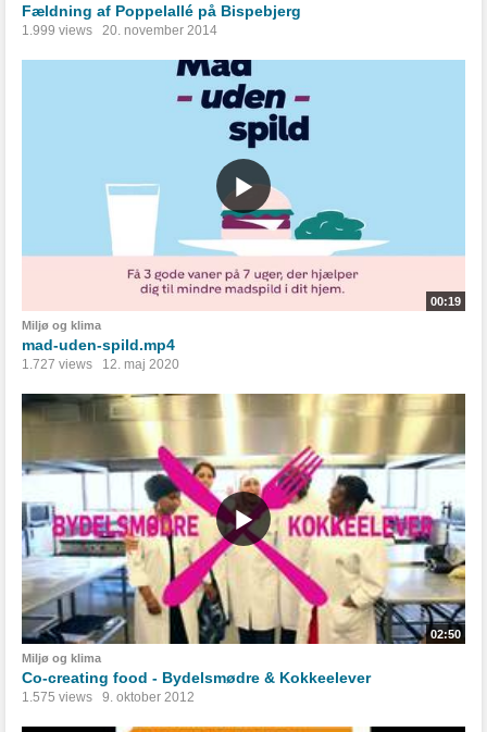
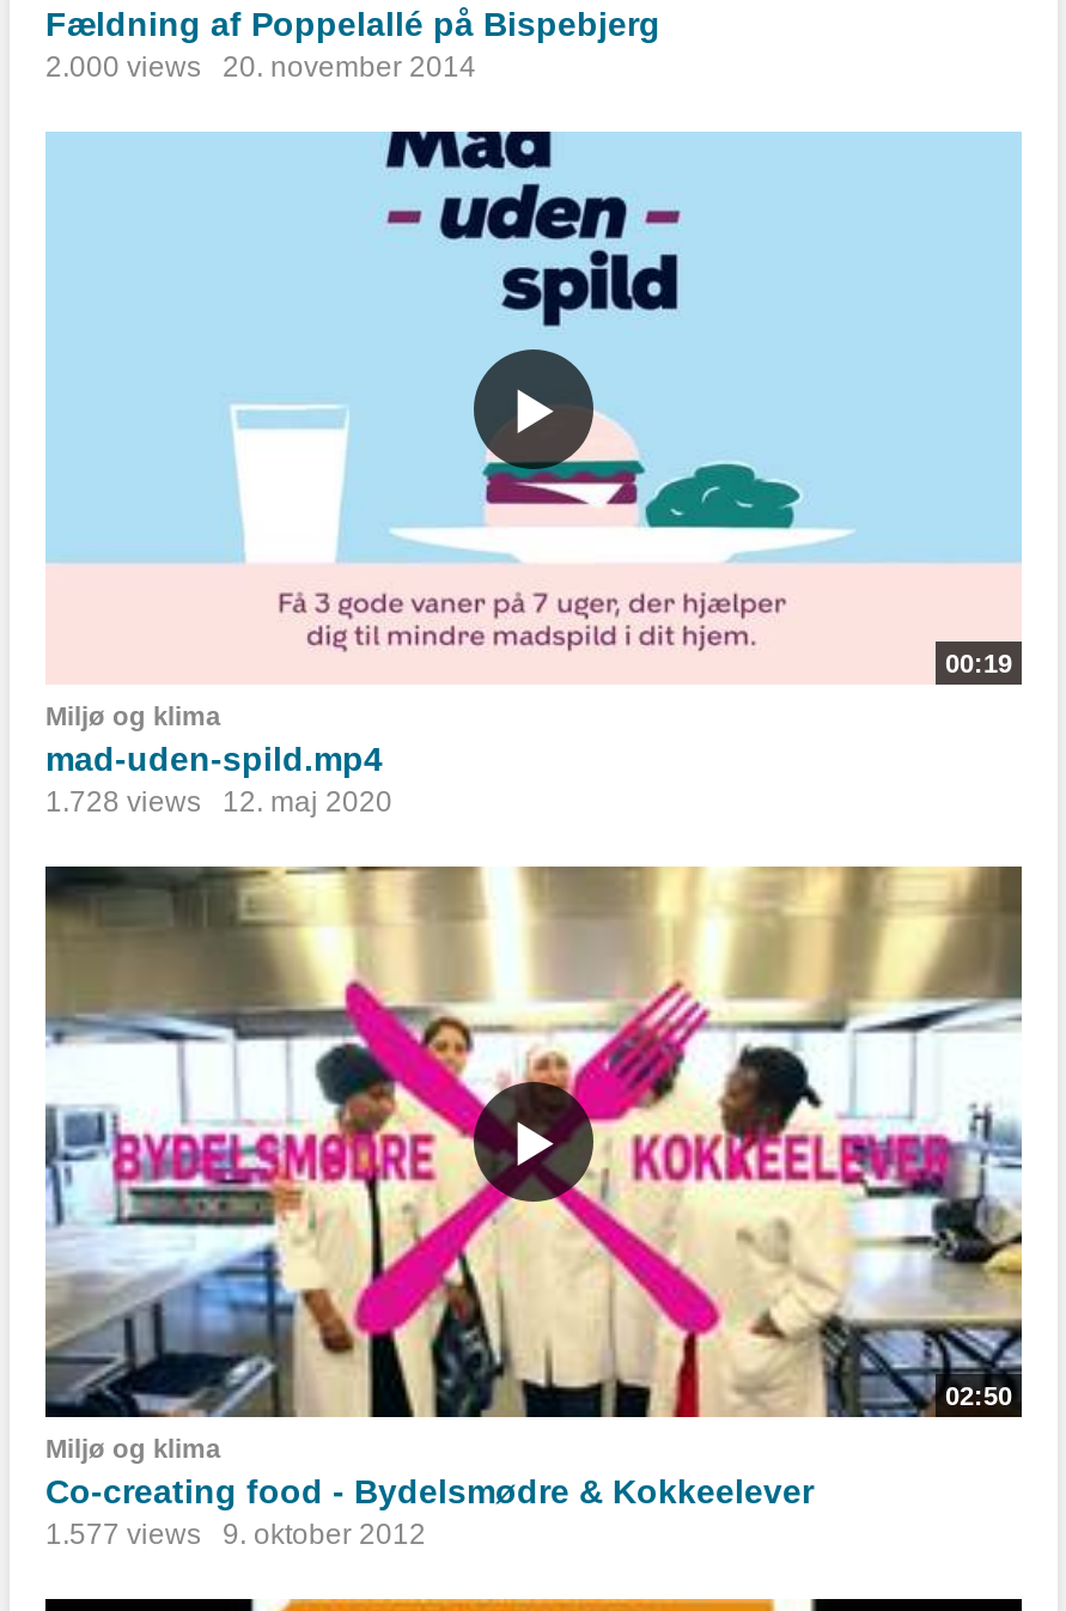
[22,23,217,38] 1.999 views 20. november 2014 -> [45,51,476,84] 2.000 views 20. november 2014
[22,357,179,373] 1.727 views 12. maj 2020 -> [45,786,392,820] 1.728 views 12. maj 2020
[22,689,195,704] 1.575 views 9. oktober 2012 -> [45,1517,426,1550] 1.577 views 9. oktober 2012

